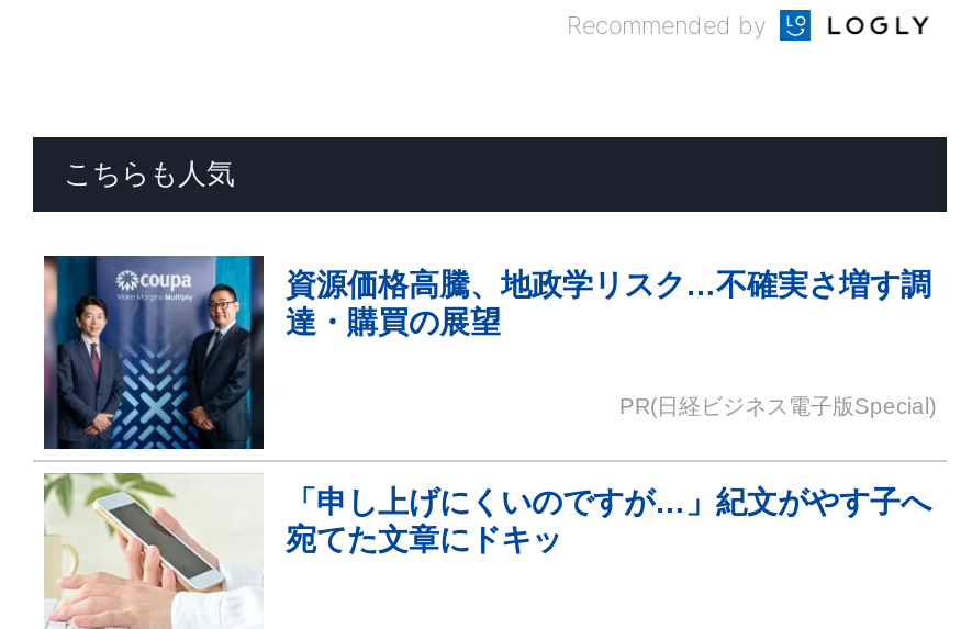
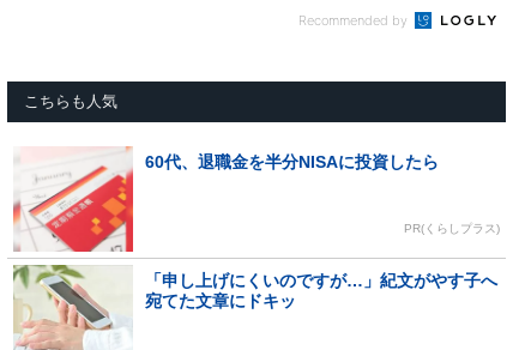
[42,254,931,451] [image] | 資源価格高騰、地政学リスク…不確実さ増す調 | 達・購買の展望 -> [12,146,439,253] [image] | 60代、退職金を半分NISAに投資したら
[619,394,936,418] PR(日経ビジネス電子版Special) -> [404,222,500,235] PR(くらしプラス)

